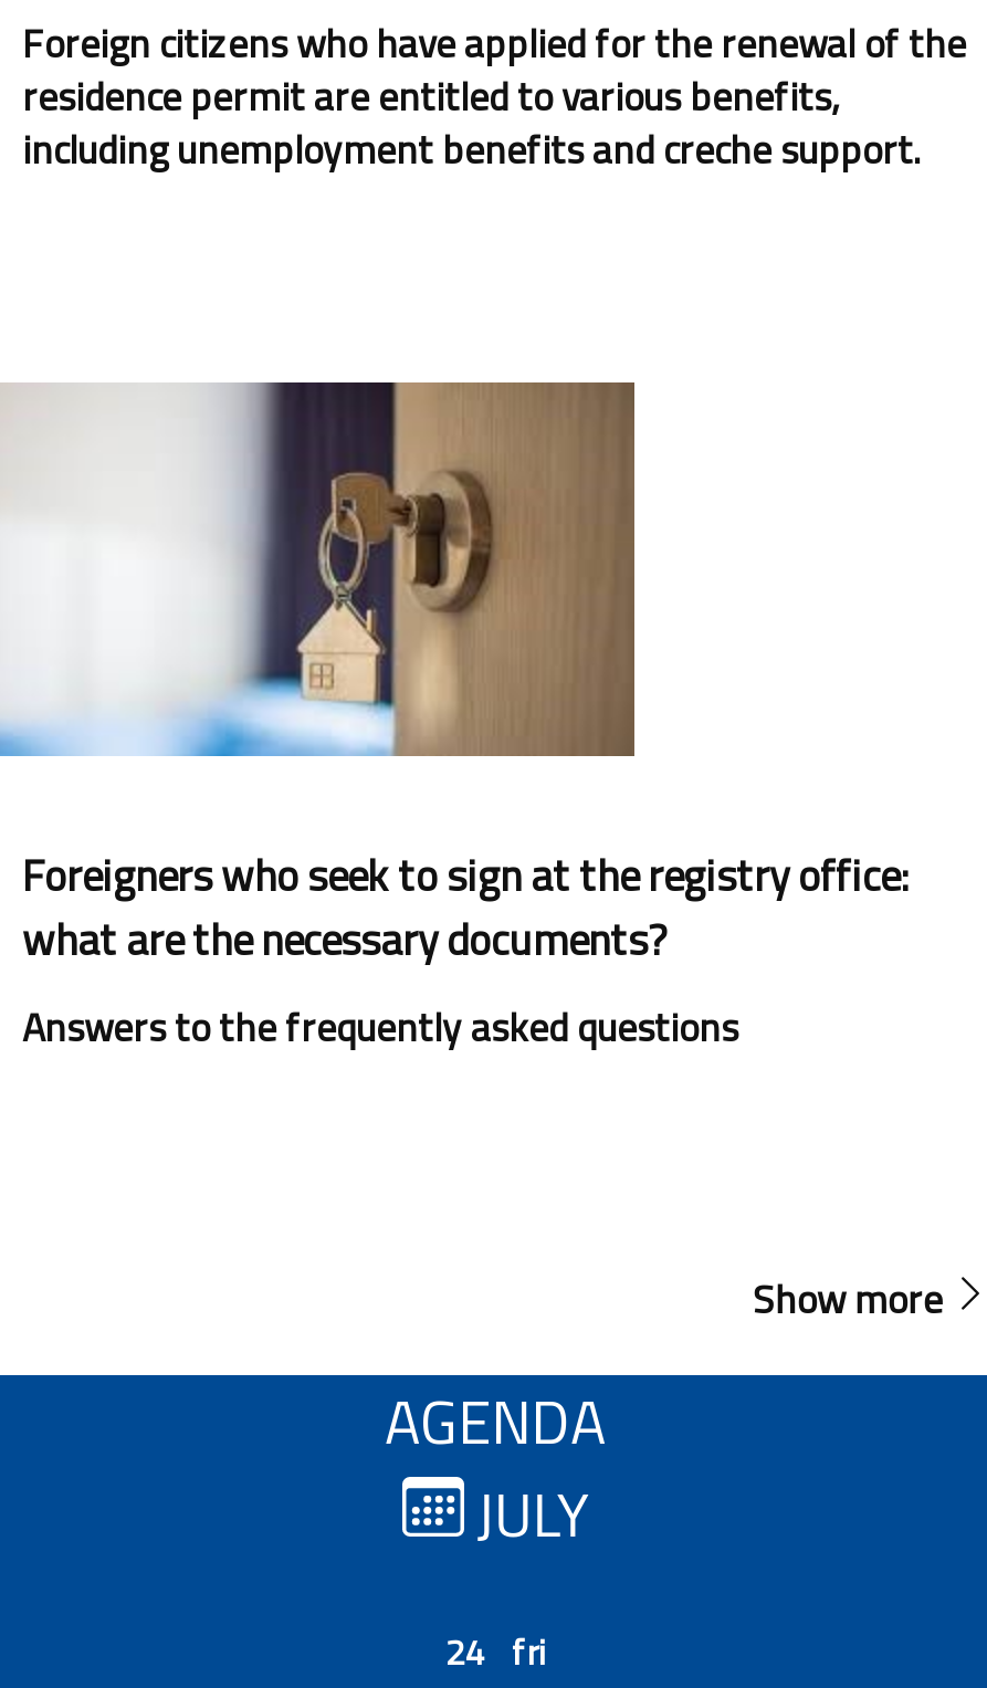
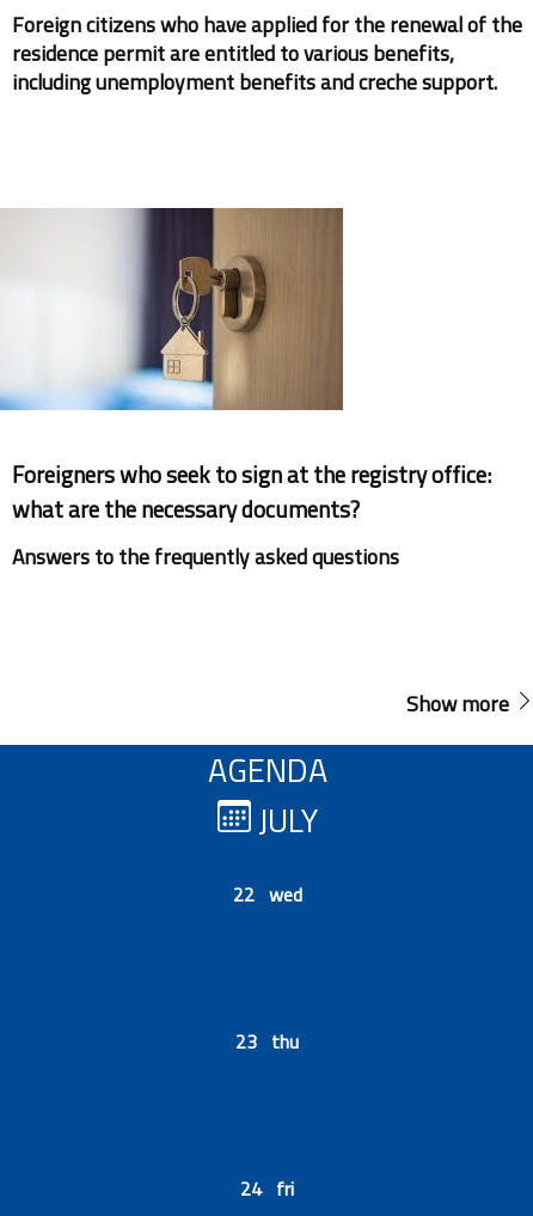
none -> [233,880,302,909] 22 wed
none -> [236,1027,299,1056] 23 thu

